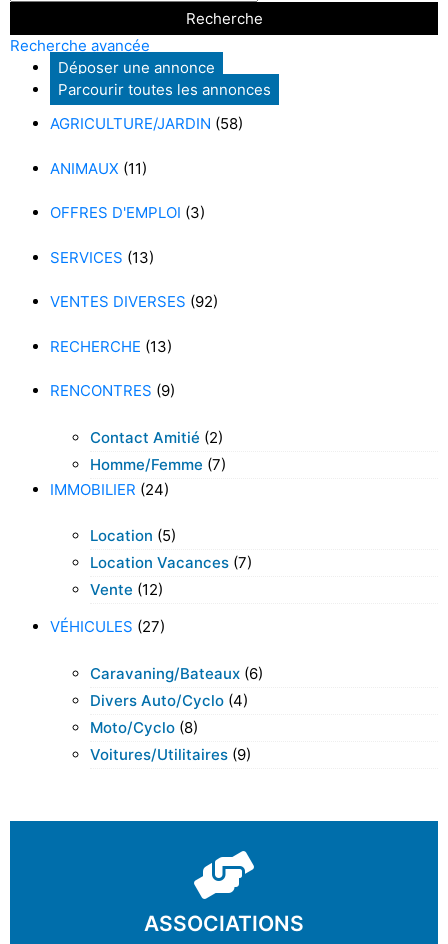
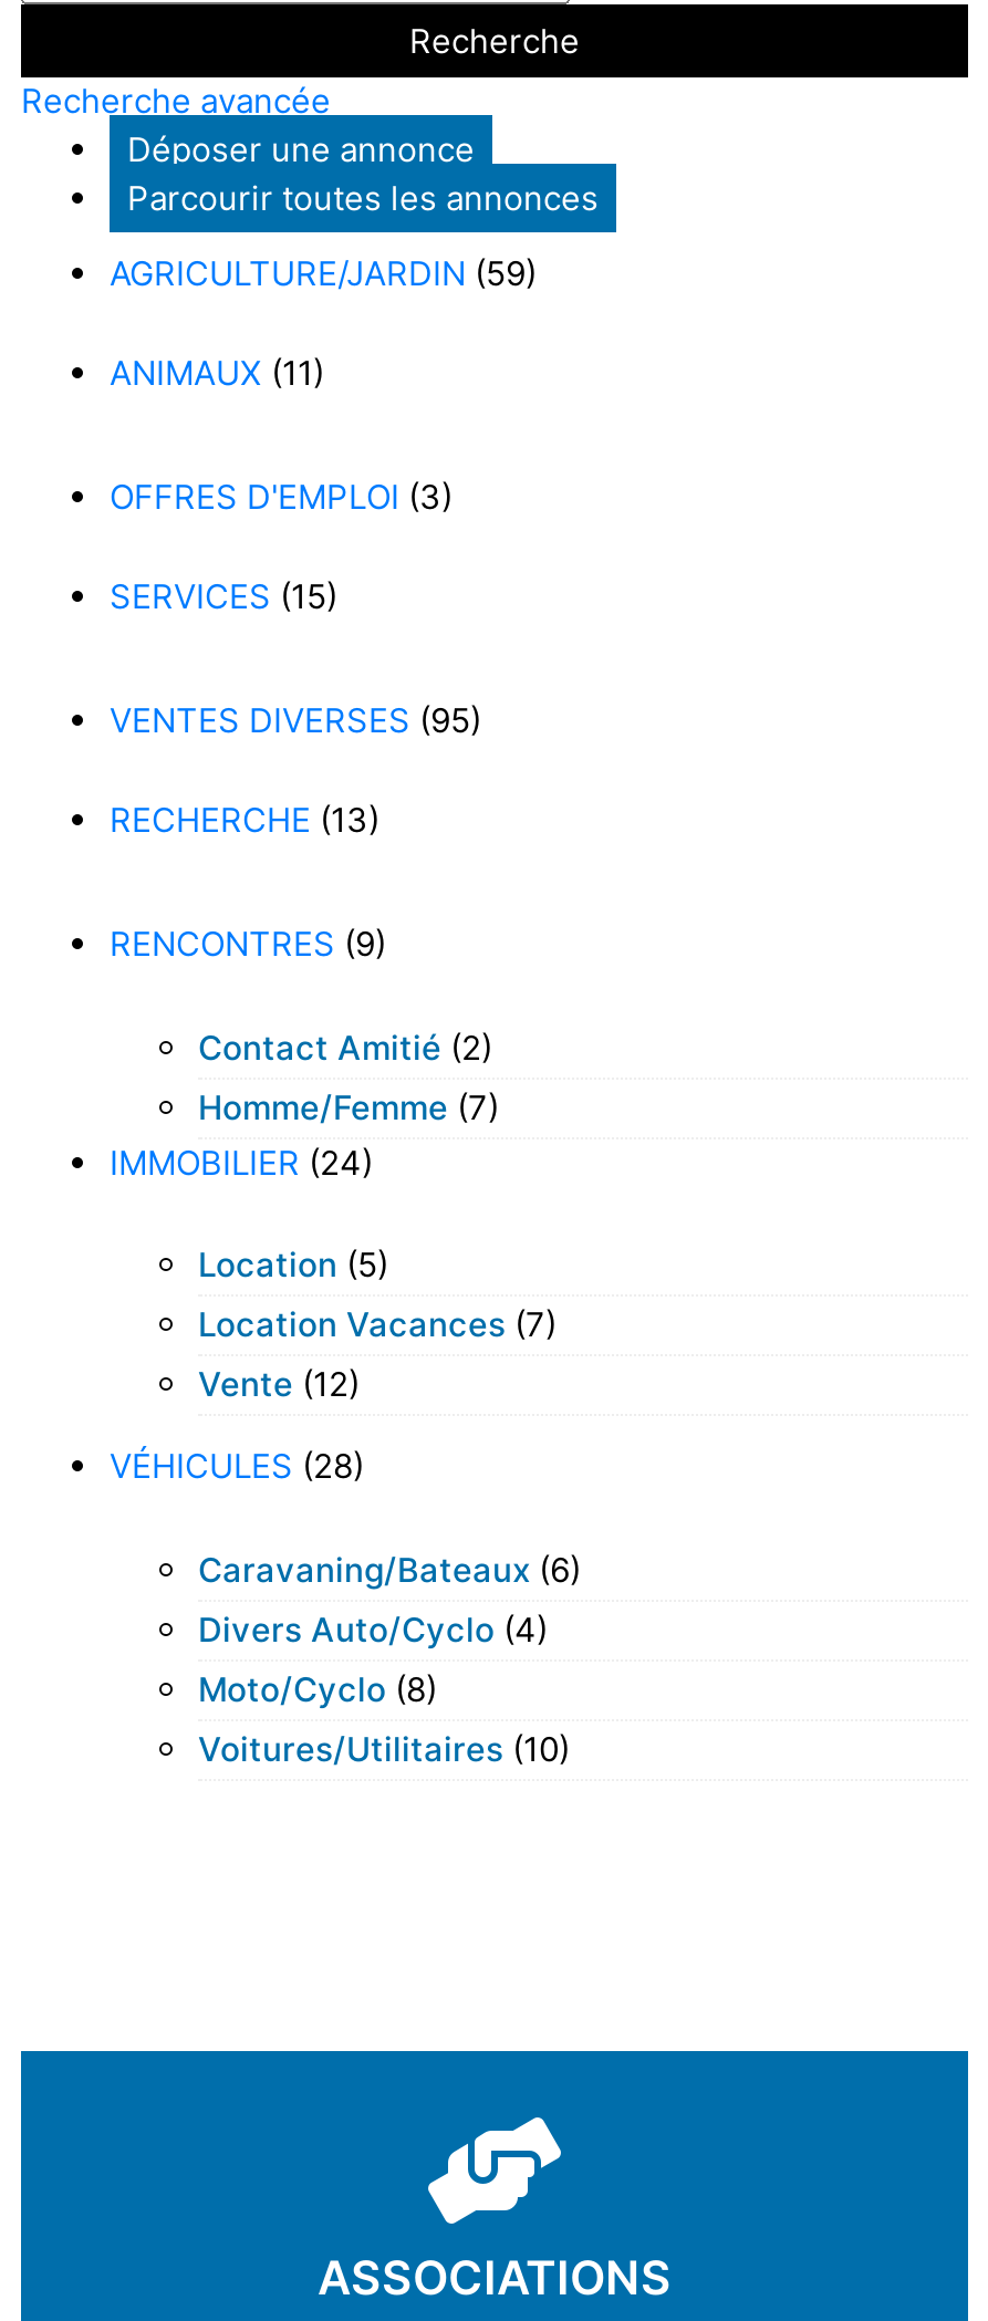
[50,114,243,133] AGRICULTURE/JARDIN (58) -> [110,252,537,294] AGRICULTURE/JARDIN (59)
[50,247,154,266] SERVICES (13) -> [110,574,337,616] SERVICES (15)
[50,292,218,311] VENTES DIVERSES (92) -> [110,699,481,741] VENTES DIVERSES (95)
[50,617,165,636] VÉHICULES (27) -> [110,1445,364,1487] VÉHICULES (28)
[90,744,251,763] Voitures/utilitaires (9) -> [198,1727,570,1769] Voitures/utilitaires (10)

